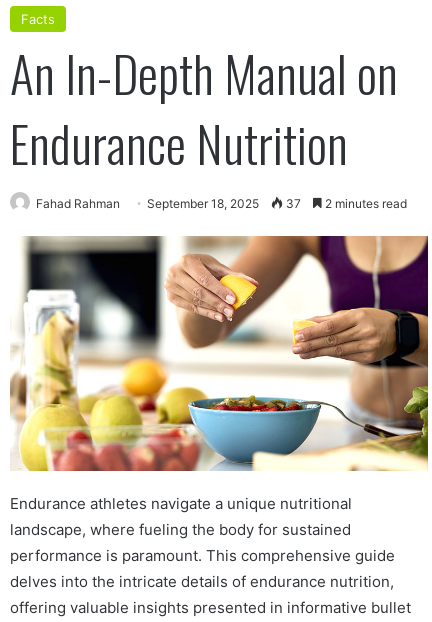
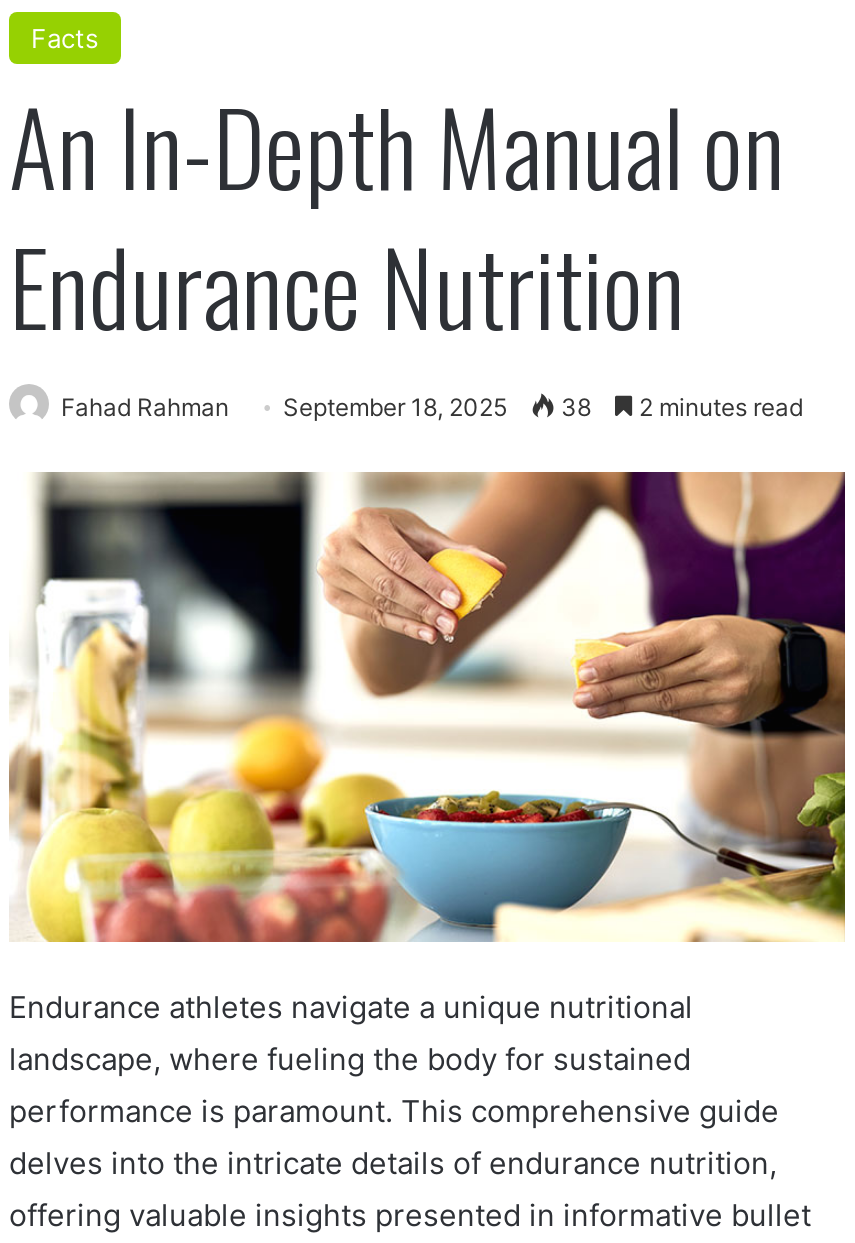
[36,196,407,211] Fahad Rahman September 18, 2025 37 2 minutes read -> [61,392,803,422] Fahad Rahman September 18, 2025 38 2 minutes read

